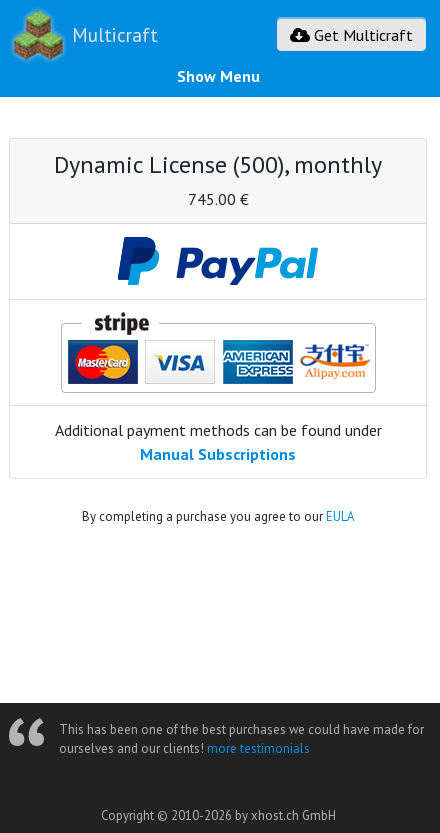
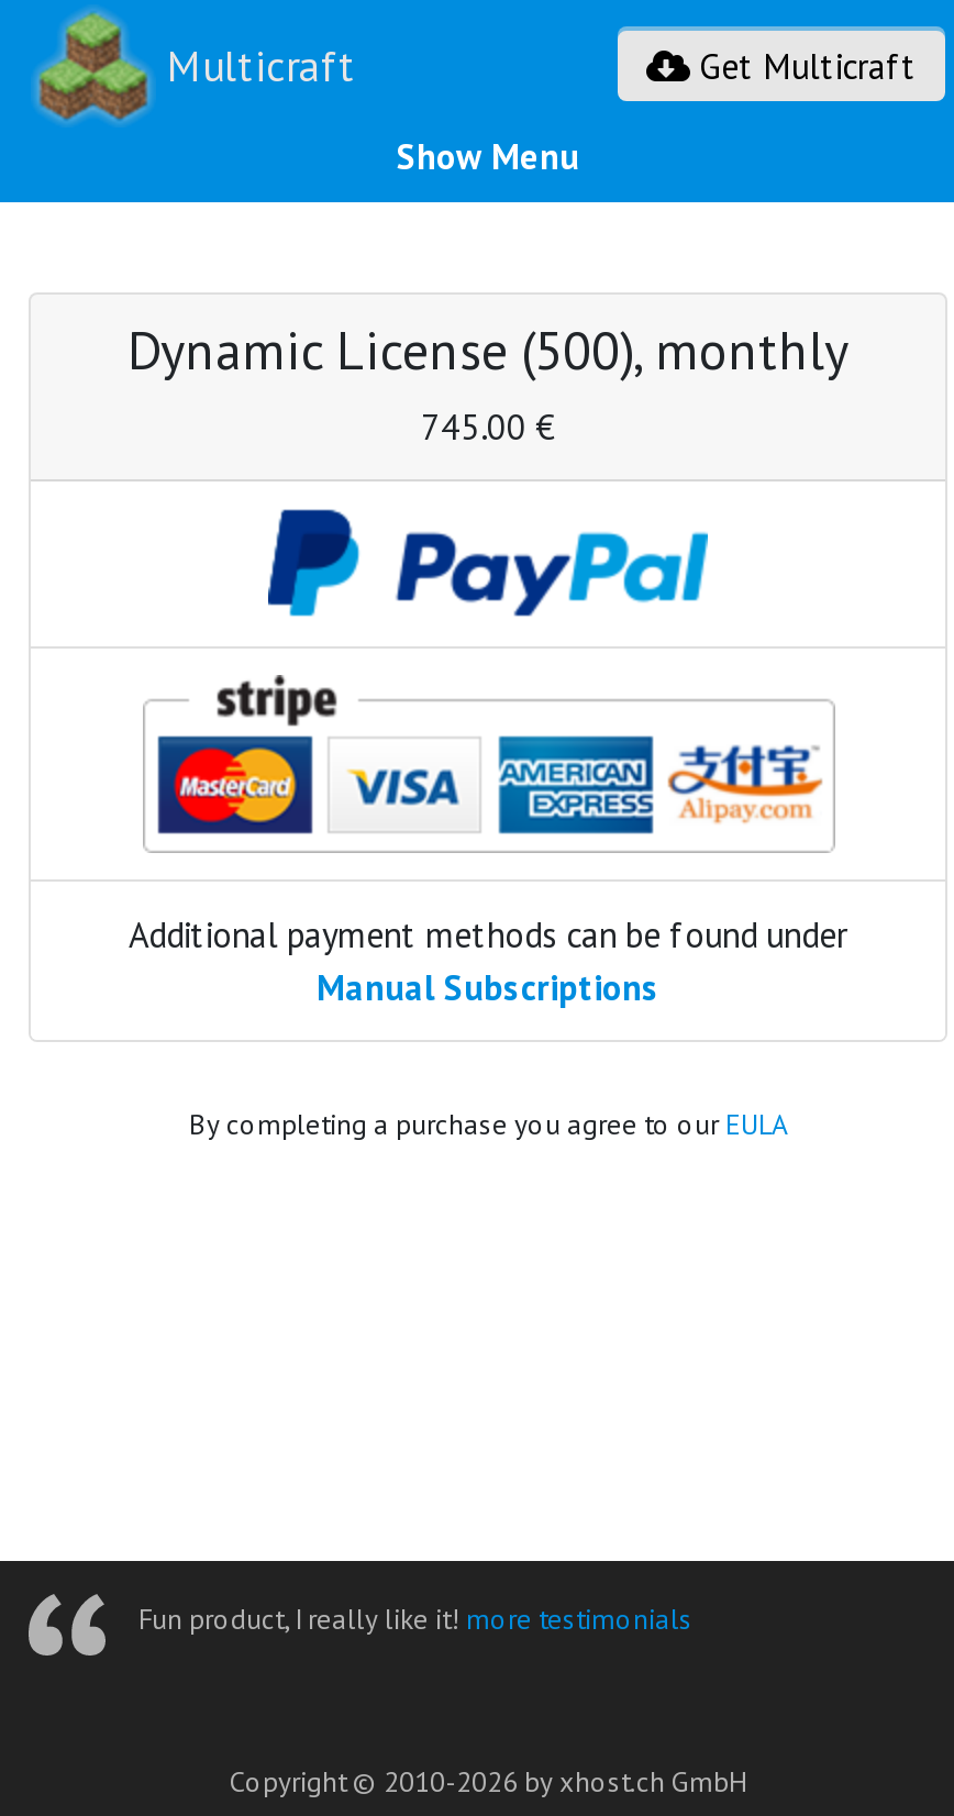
[59,721,424,757] This has been one of the best purchases we could have made for | ourselves and our clients! more testimonials -> [138,1601,692,1638] Fun product, I really like it! more testimonials

